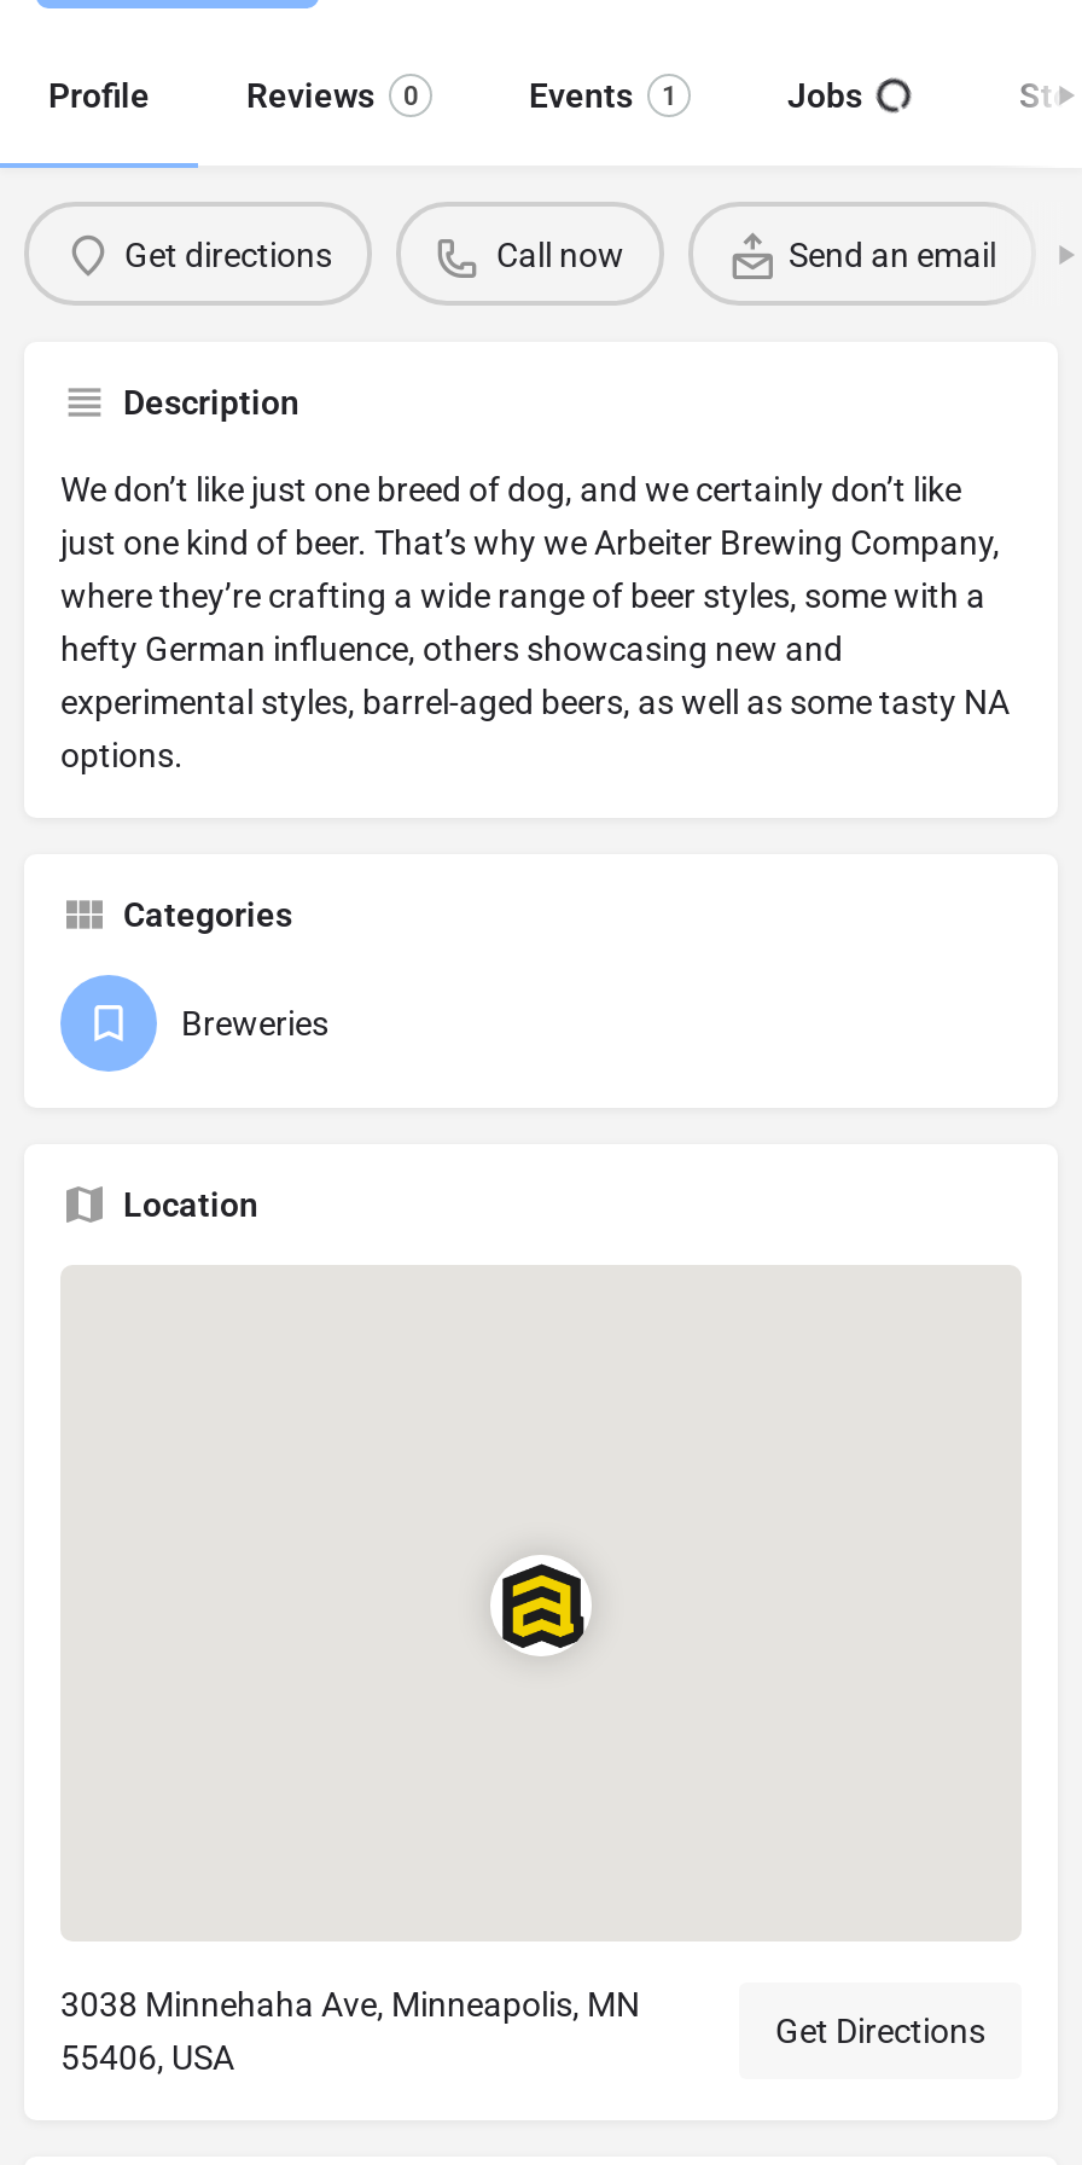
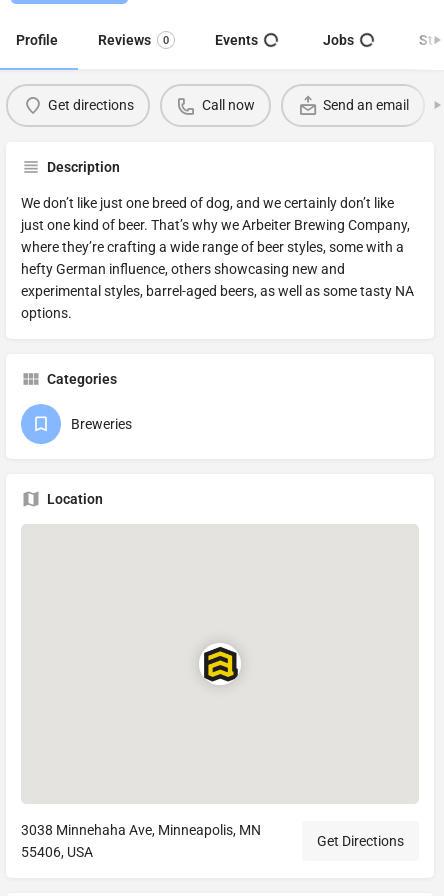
[662,82,676,113] 1 -> none

